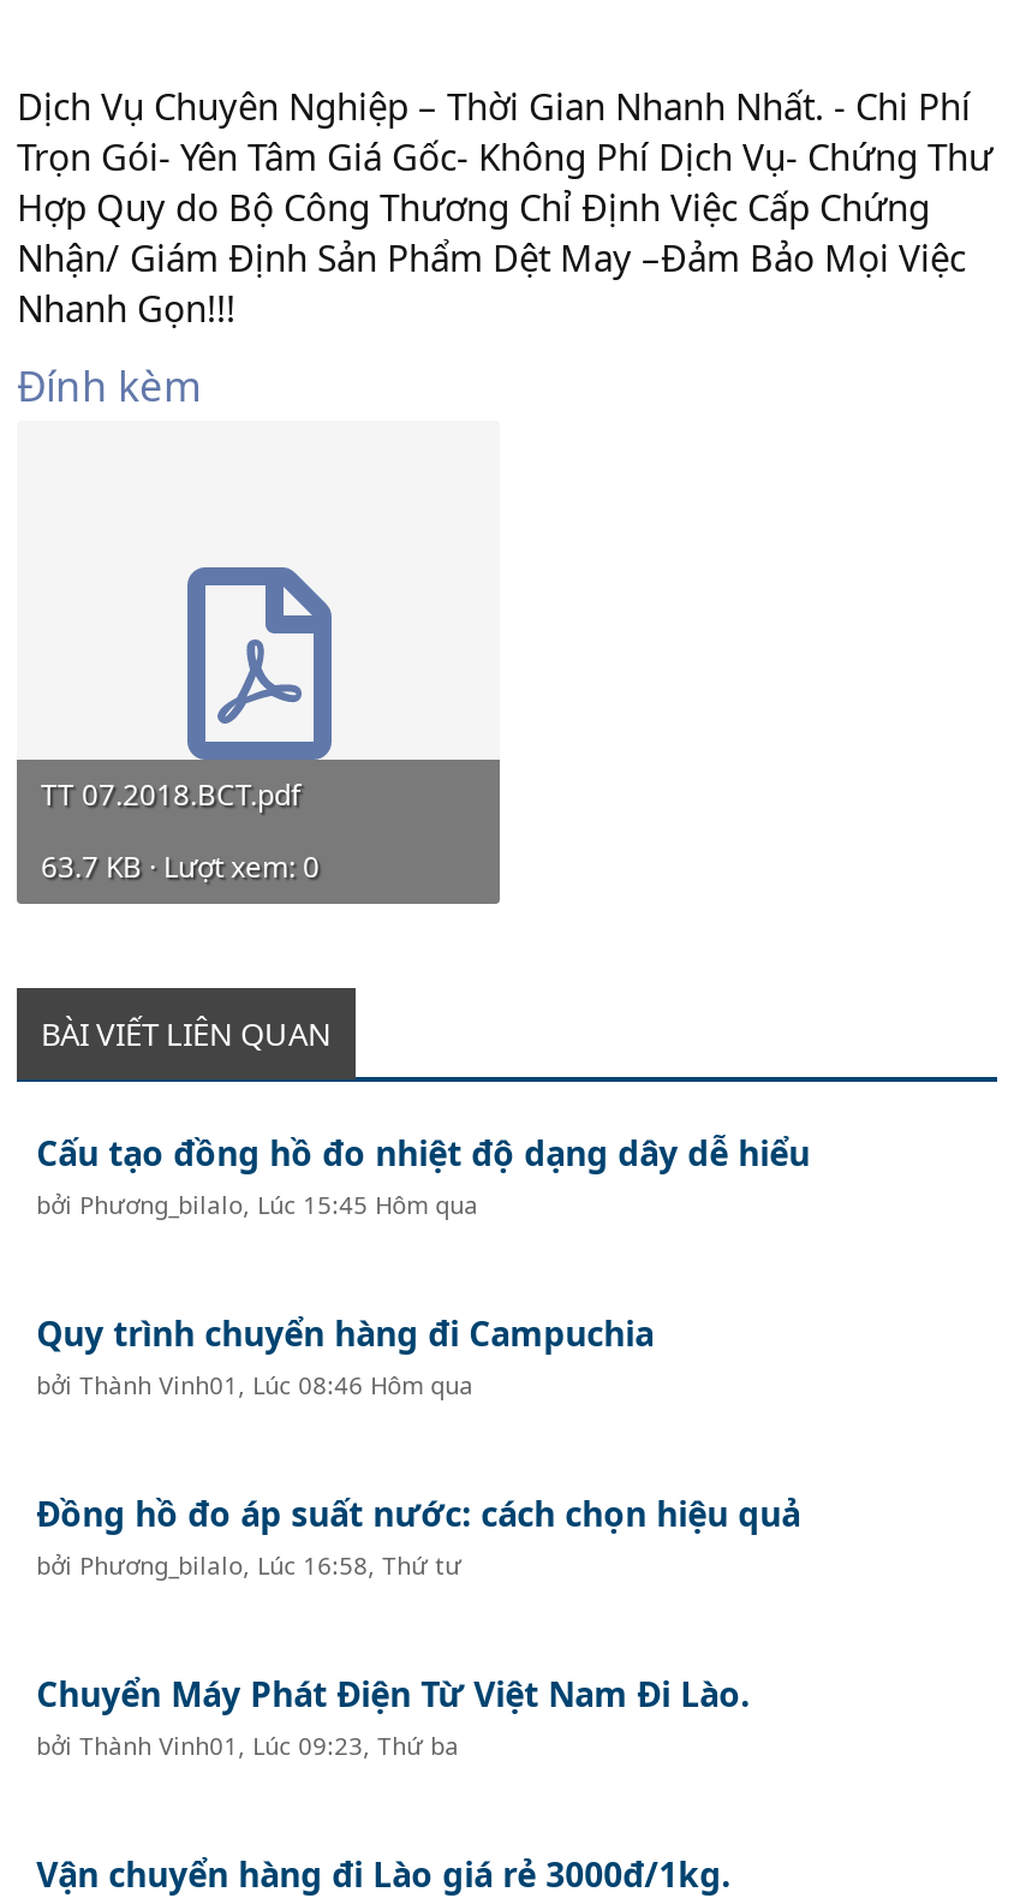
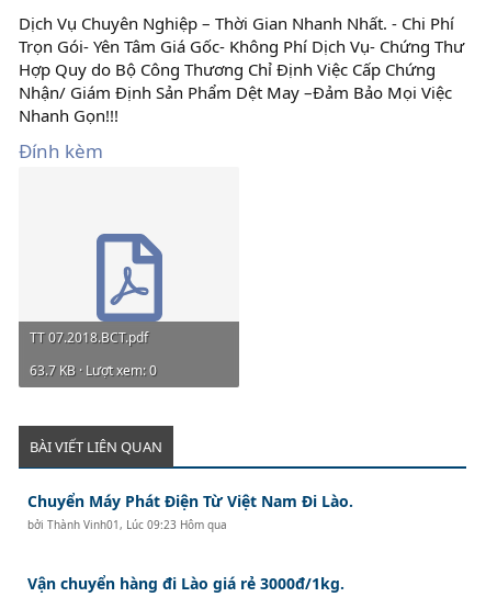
[37,1130,810,1582] Cấu tạo đồng hồ đo nhiệt độ dạng dây dễ hiểu | bởi Phương_bilalo, Lúc 15:45 Hôm qua | Quy trình chuyển hàng đi Campuchia | bởi Thành Vinh01, Lúc 08:46 Hôm qua | Đồng hồ đo áp suất nước: cách chọn hiệu quả | bởi Phương_bilalo, Lúc 16:58, Thứ tư -> none
[37,1729,459,1762] bởi Thành Vinh01, Lúc 09:23, Thứ ba -> [28,517,227,532] bởi Thành Vinh01, Lúc 09:23 Hôm qua

